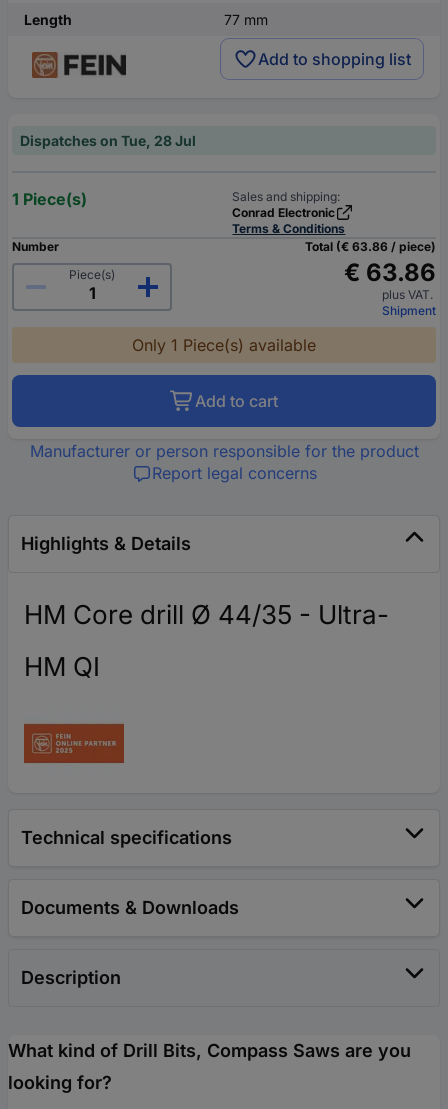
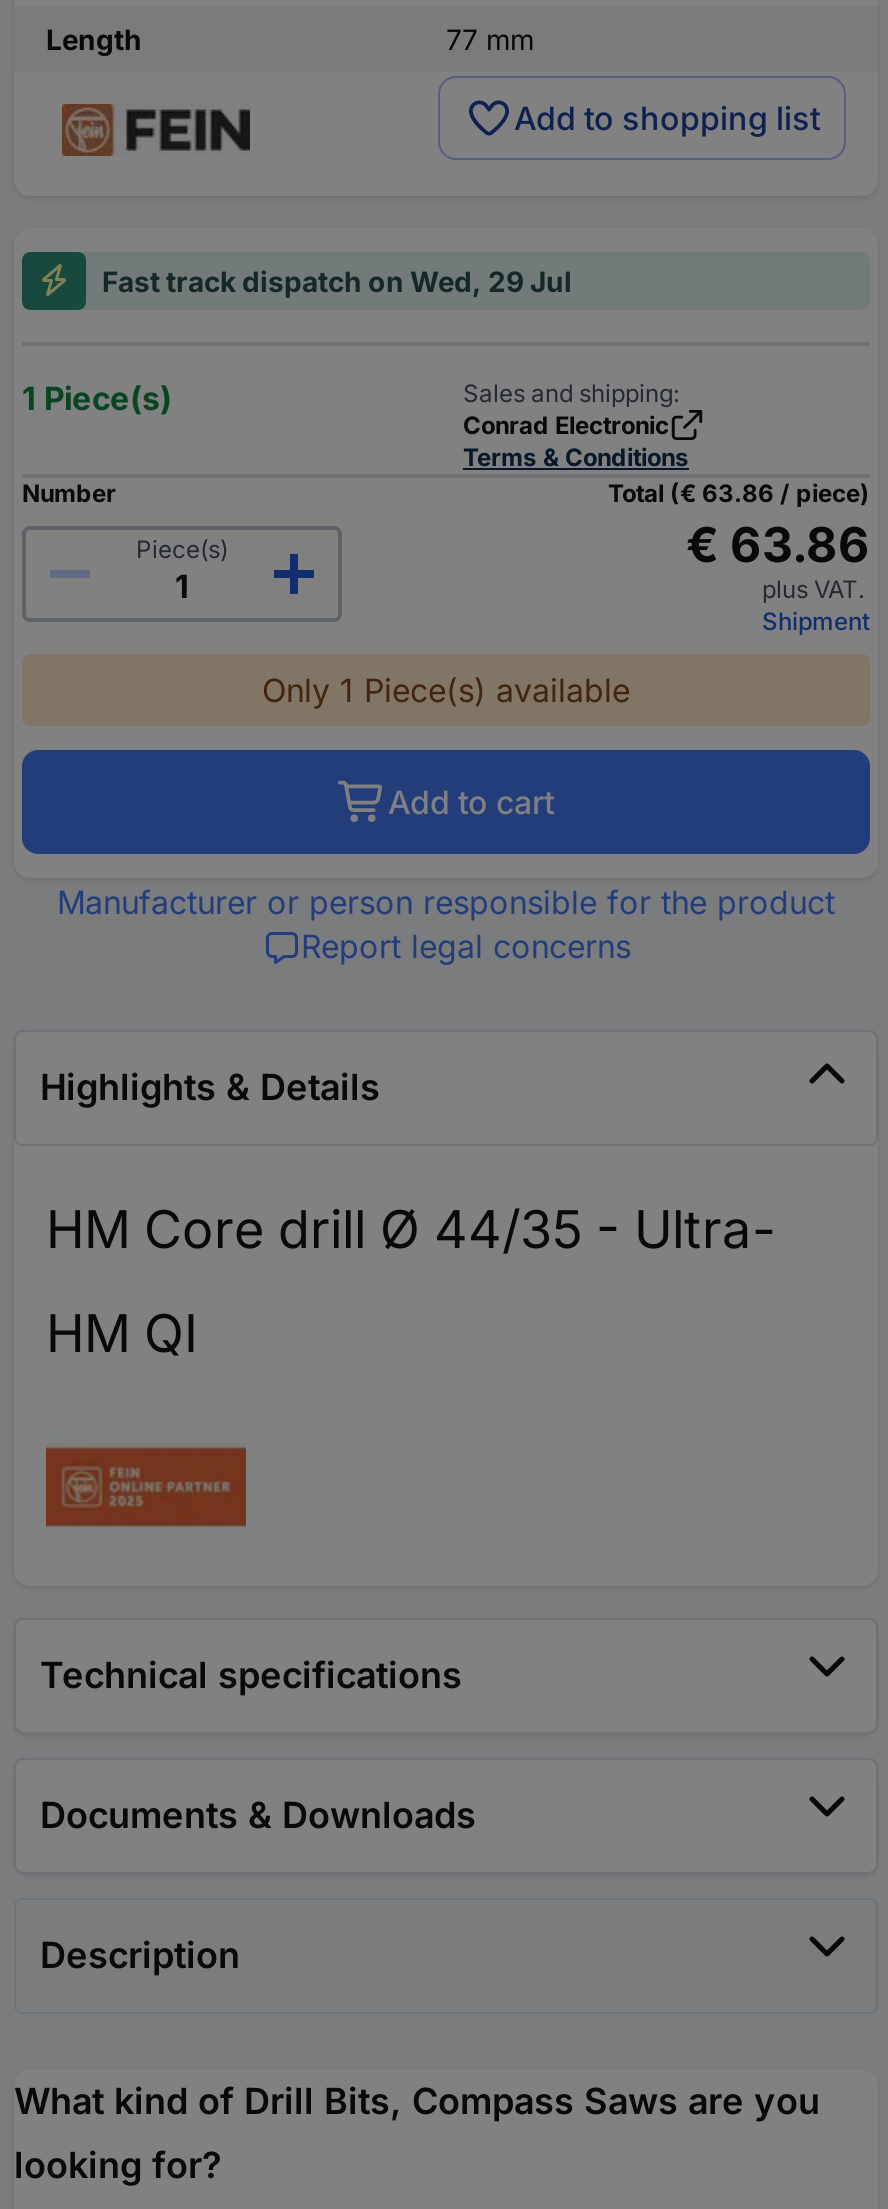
[20,132,196,149] Dispatches on Tue, 28 Jul -> [102,264,572,298] Fast track dispatch on Wed, 29 Jul

